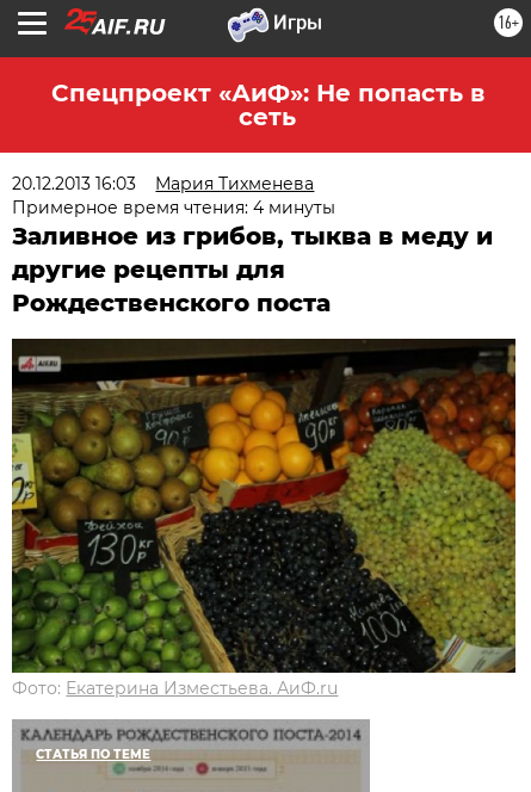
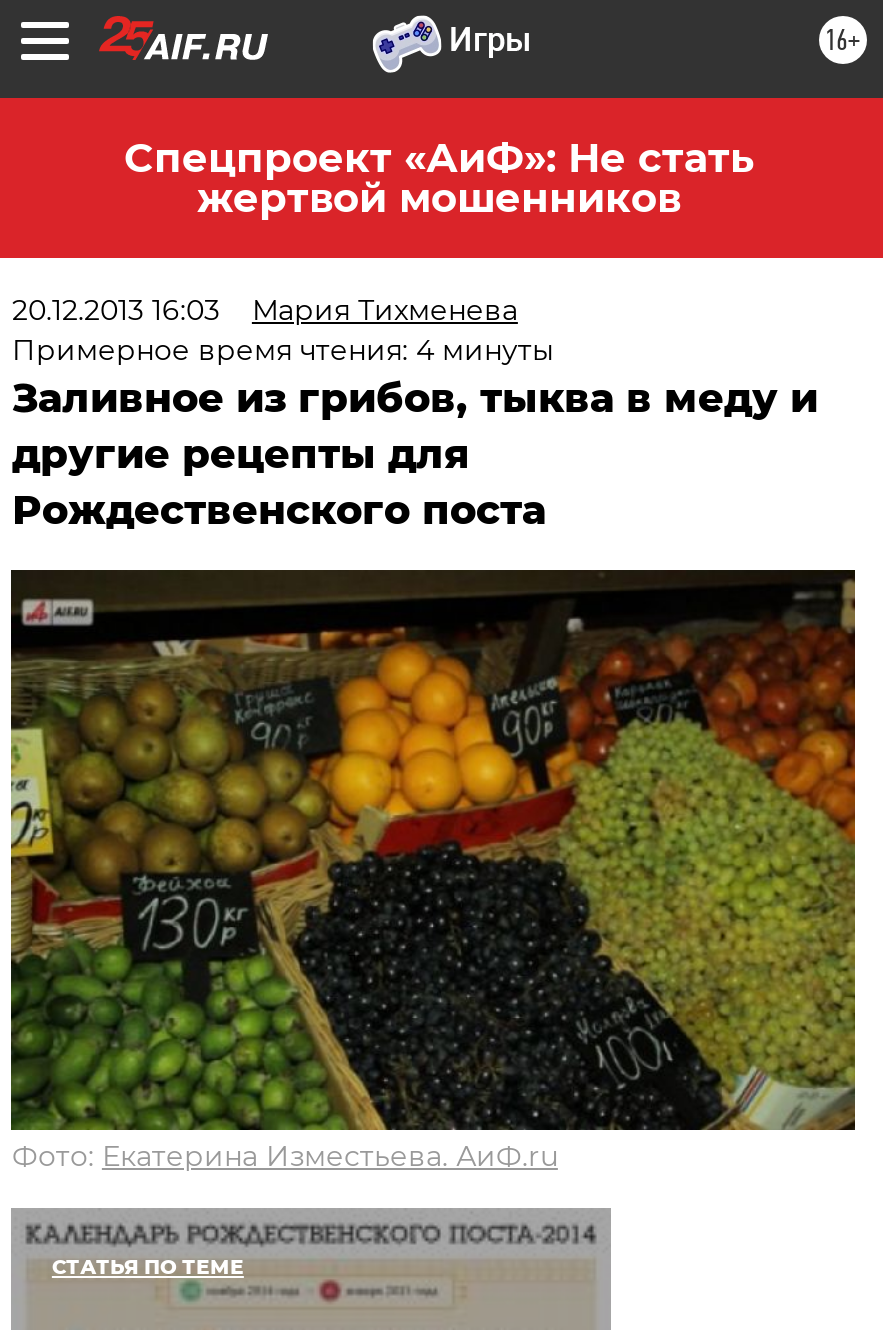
[51,79,484,131] Спецпроект «АиФ»: Не попасть в | сеть -> [124,134,754,222] Спецпроект «АиФ»: Не стать | жертвой мошенников

